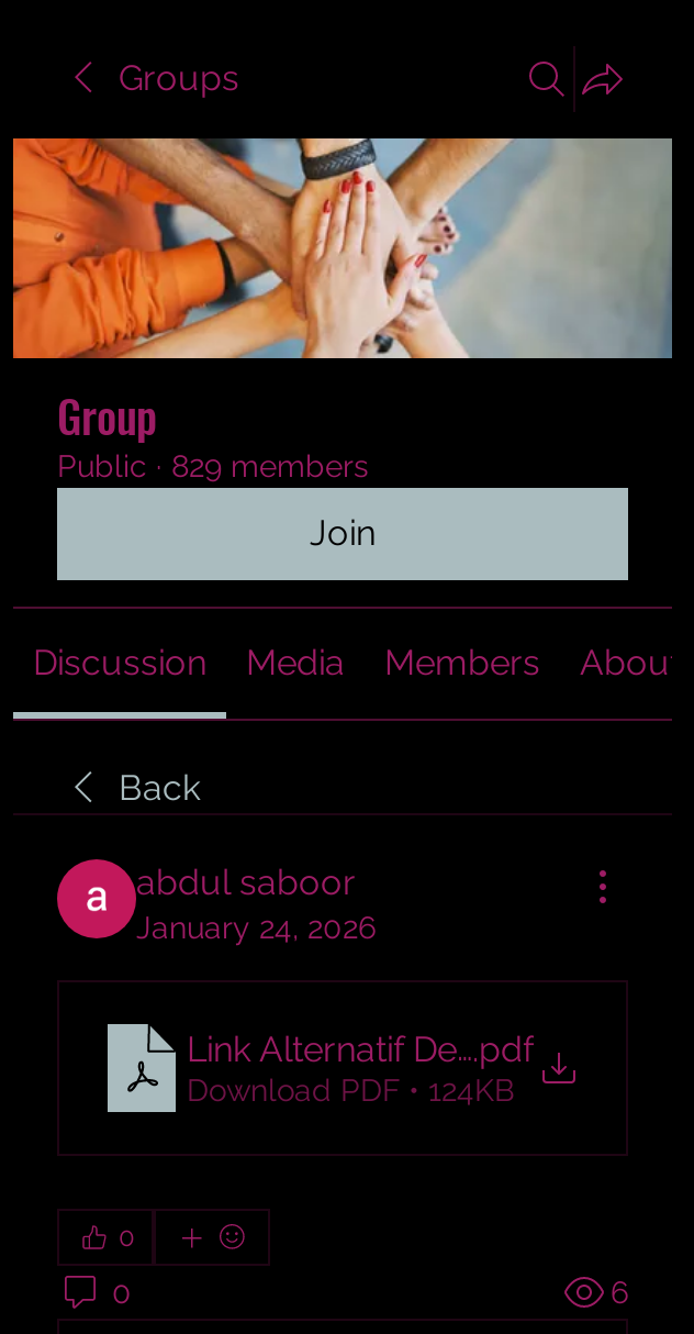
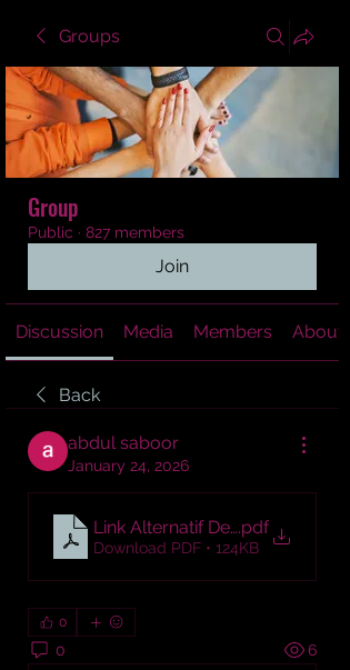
[57,448,369,483] Public · 829 members -> [28,223,184,241] Public · 827 members

